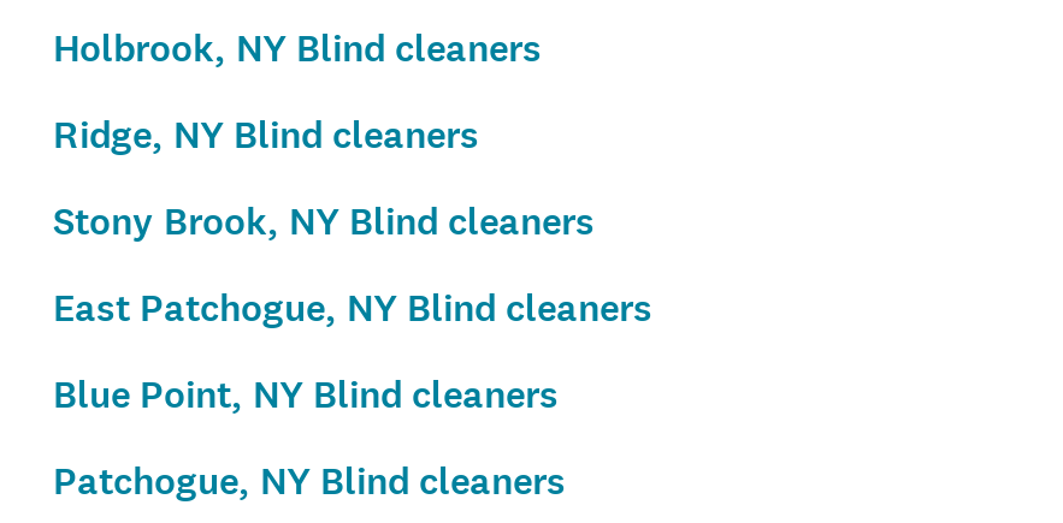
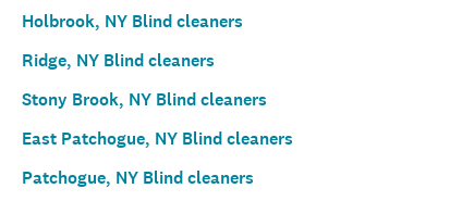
[53,369,559,420] Blue Point, NY Blind cleaners -> none

